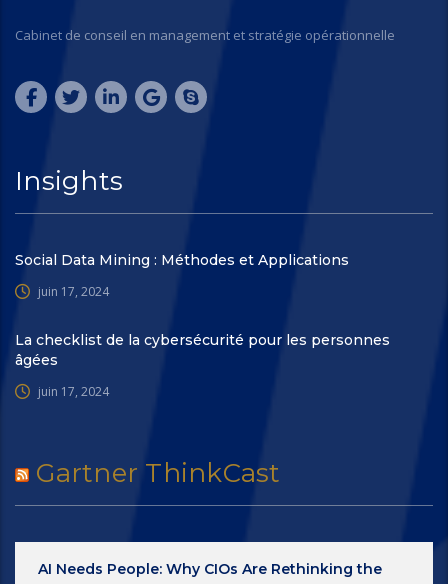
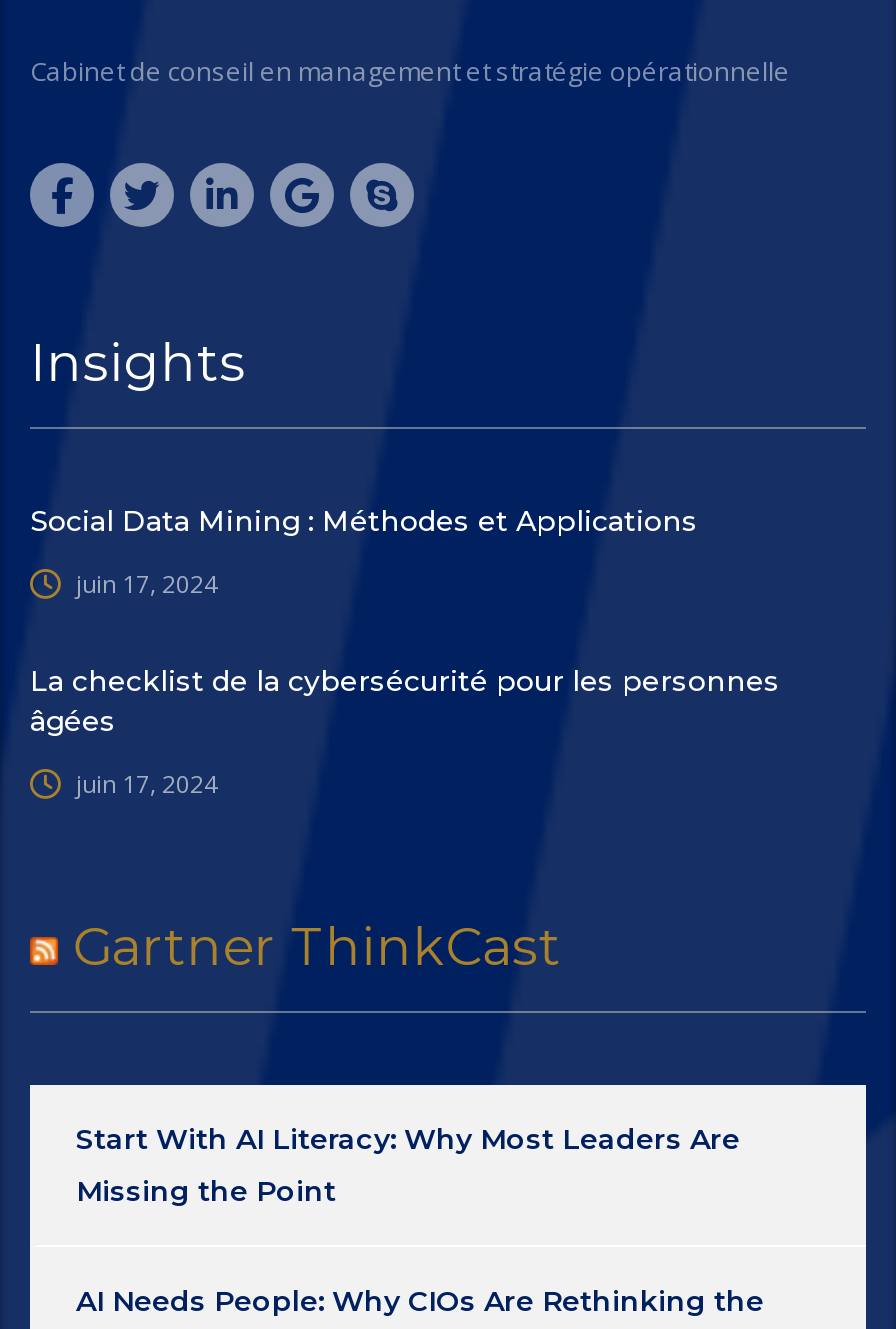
none -> [76,1120,740,1208] Start With AI Literacy: Why Most Leaders Are | Missing the Point

